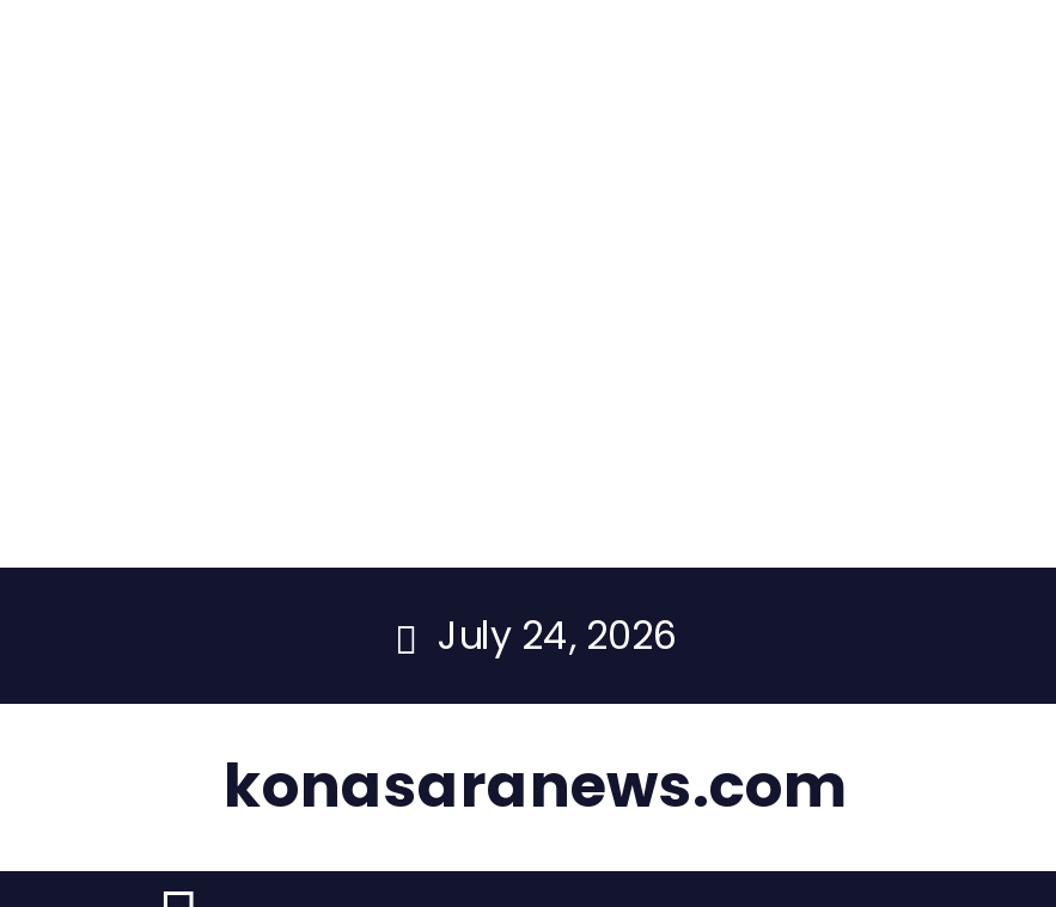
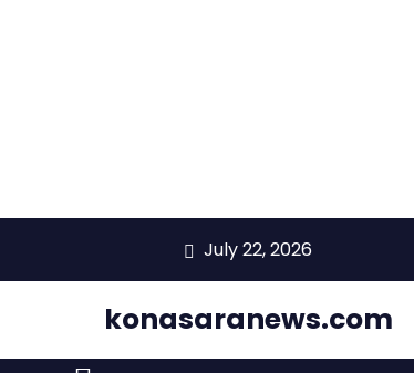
[438,608,677,663] July 24, 2026 -> [204,237,312,262] July 22, 2026

